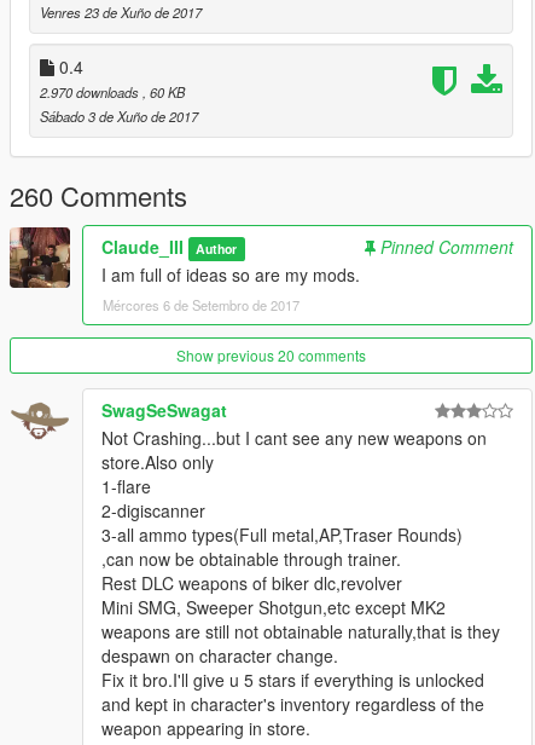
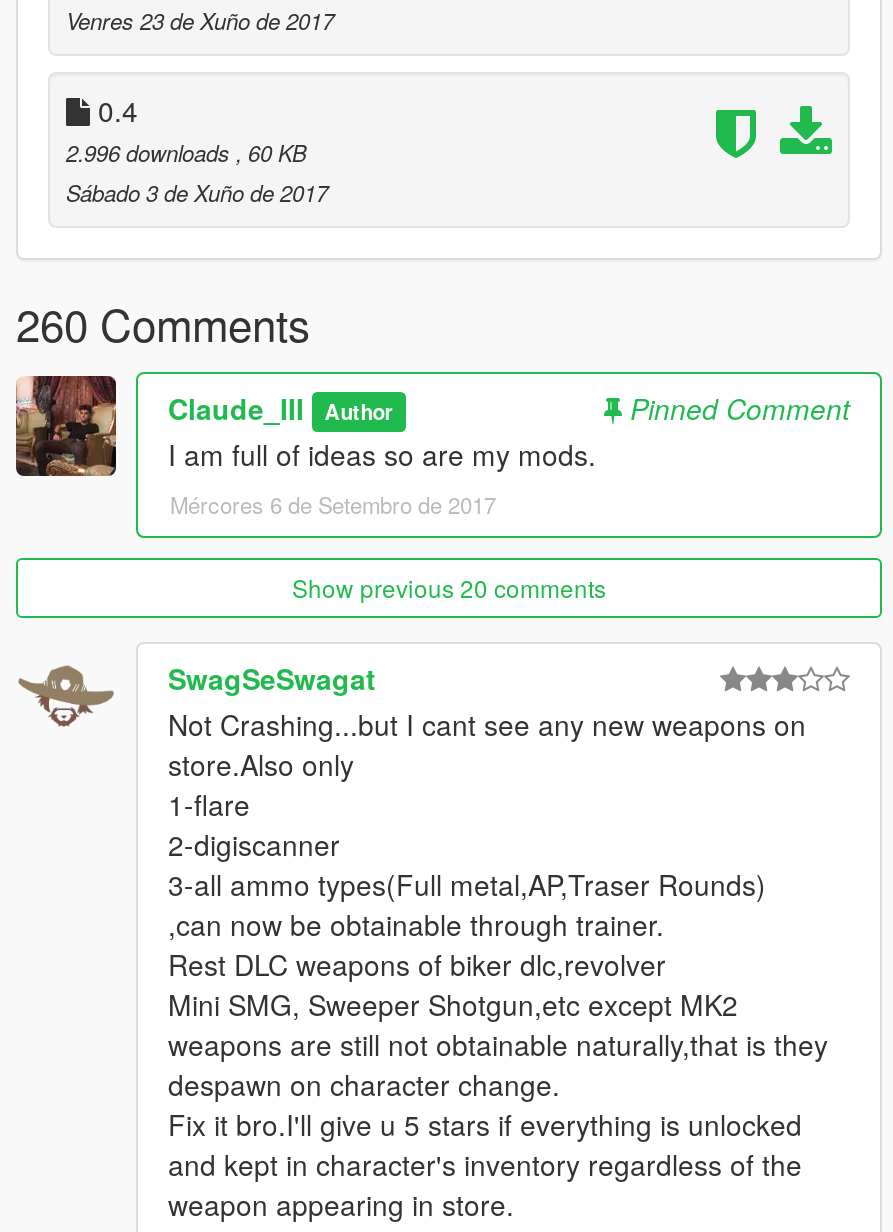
[40,82,185,102] 2.970 downloads, 60 KB -> [66,136,306,168] 2.996 downloads, 60 KB

